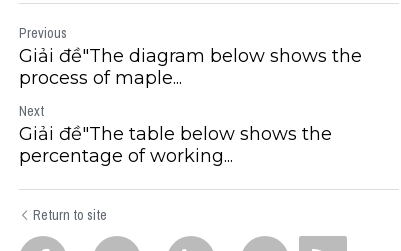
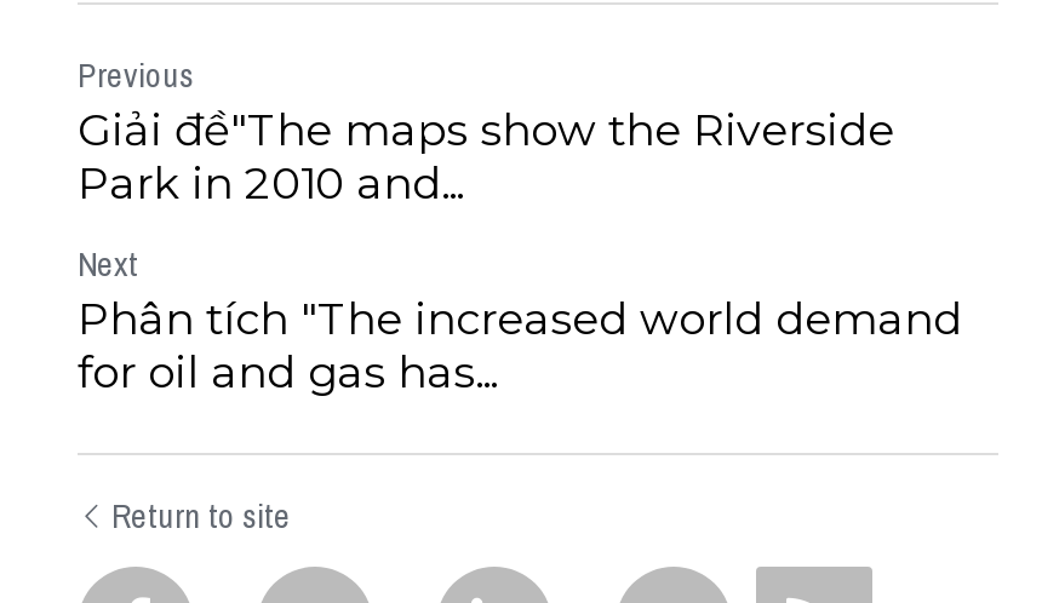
[19,45,362,89] Giải đề"The diagram below shows the | process of maple... -> [78,104,894,211] Giải đề"The maps show the Riverside | Park in 2010 and...
[19,123,332,167] Giải đề"The table below shows the | percentage of working... -> [78,293,962,400] Phân tích "The increased world demand | for oil and gas has...

